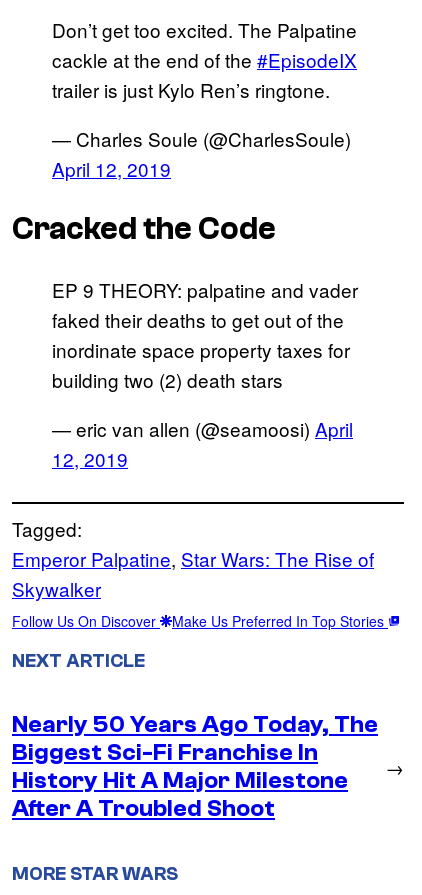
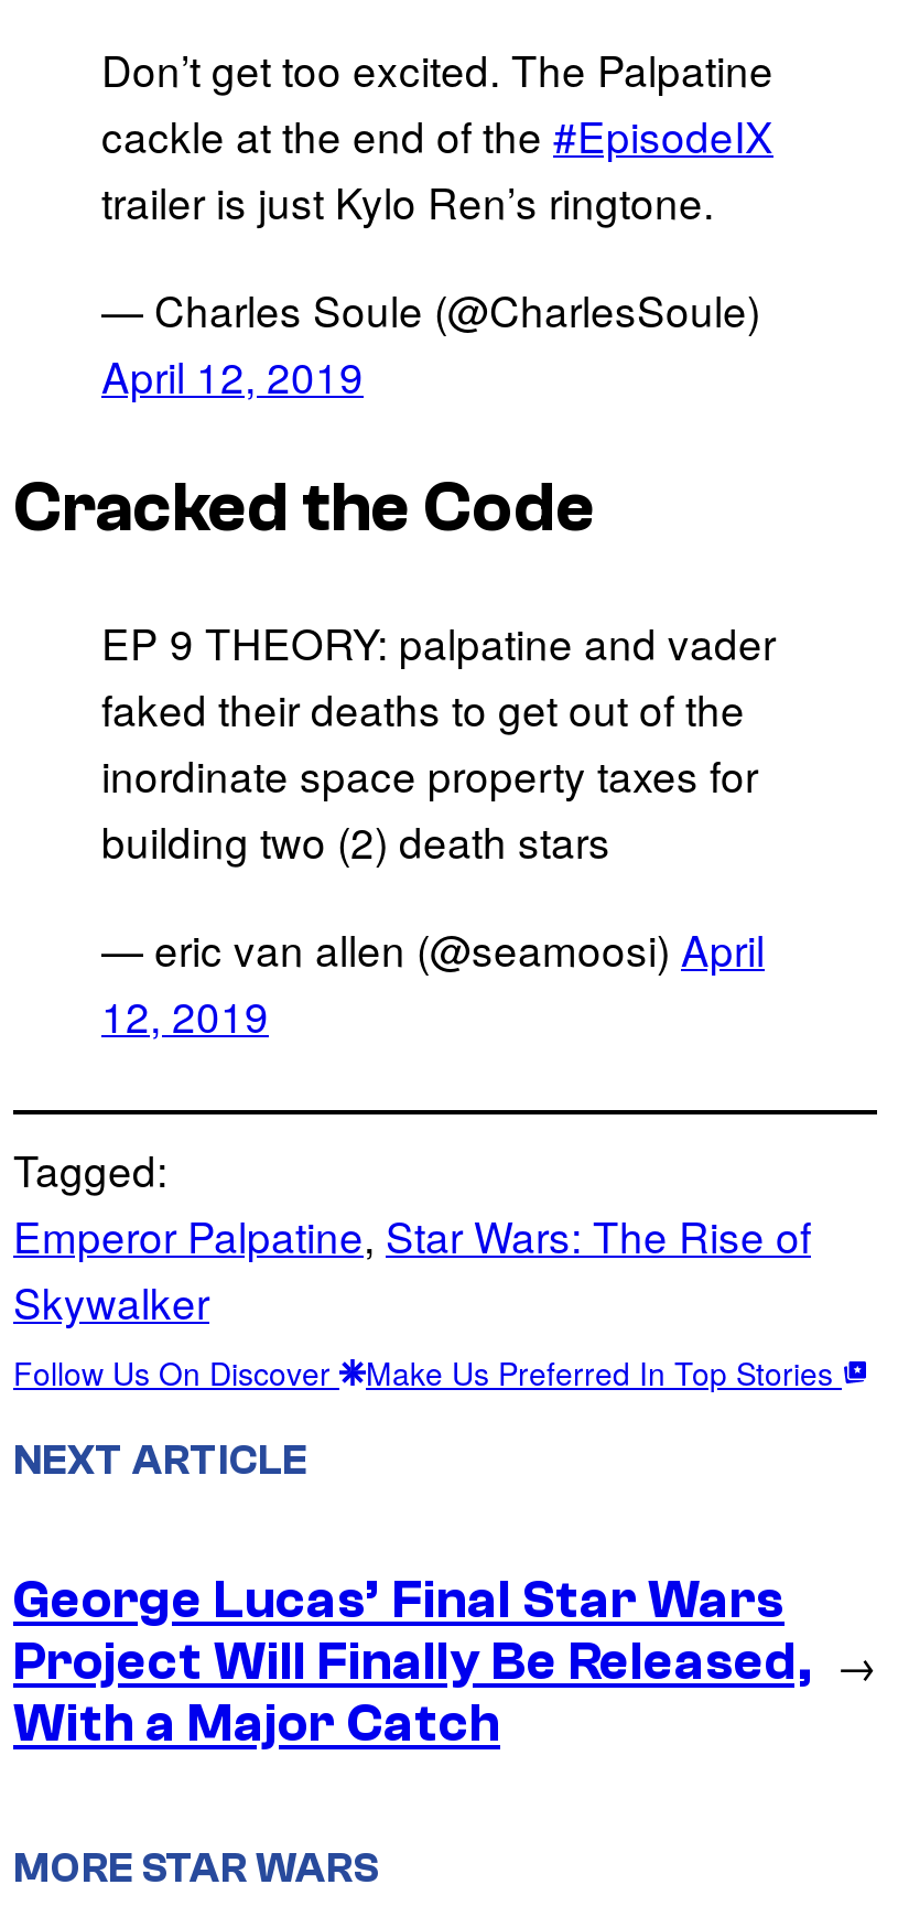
[12,711,378,822] Nearly 50 Years Ago Today, The | Biggest Sci-Fi Franchise In | History Hit A Major Milestone | After A Troubled Shoot -> [13,1572,813,1755] George Lucas’ Final Star Wars | Project Will Finally Be Released, | With a Major Catch

